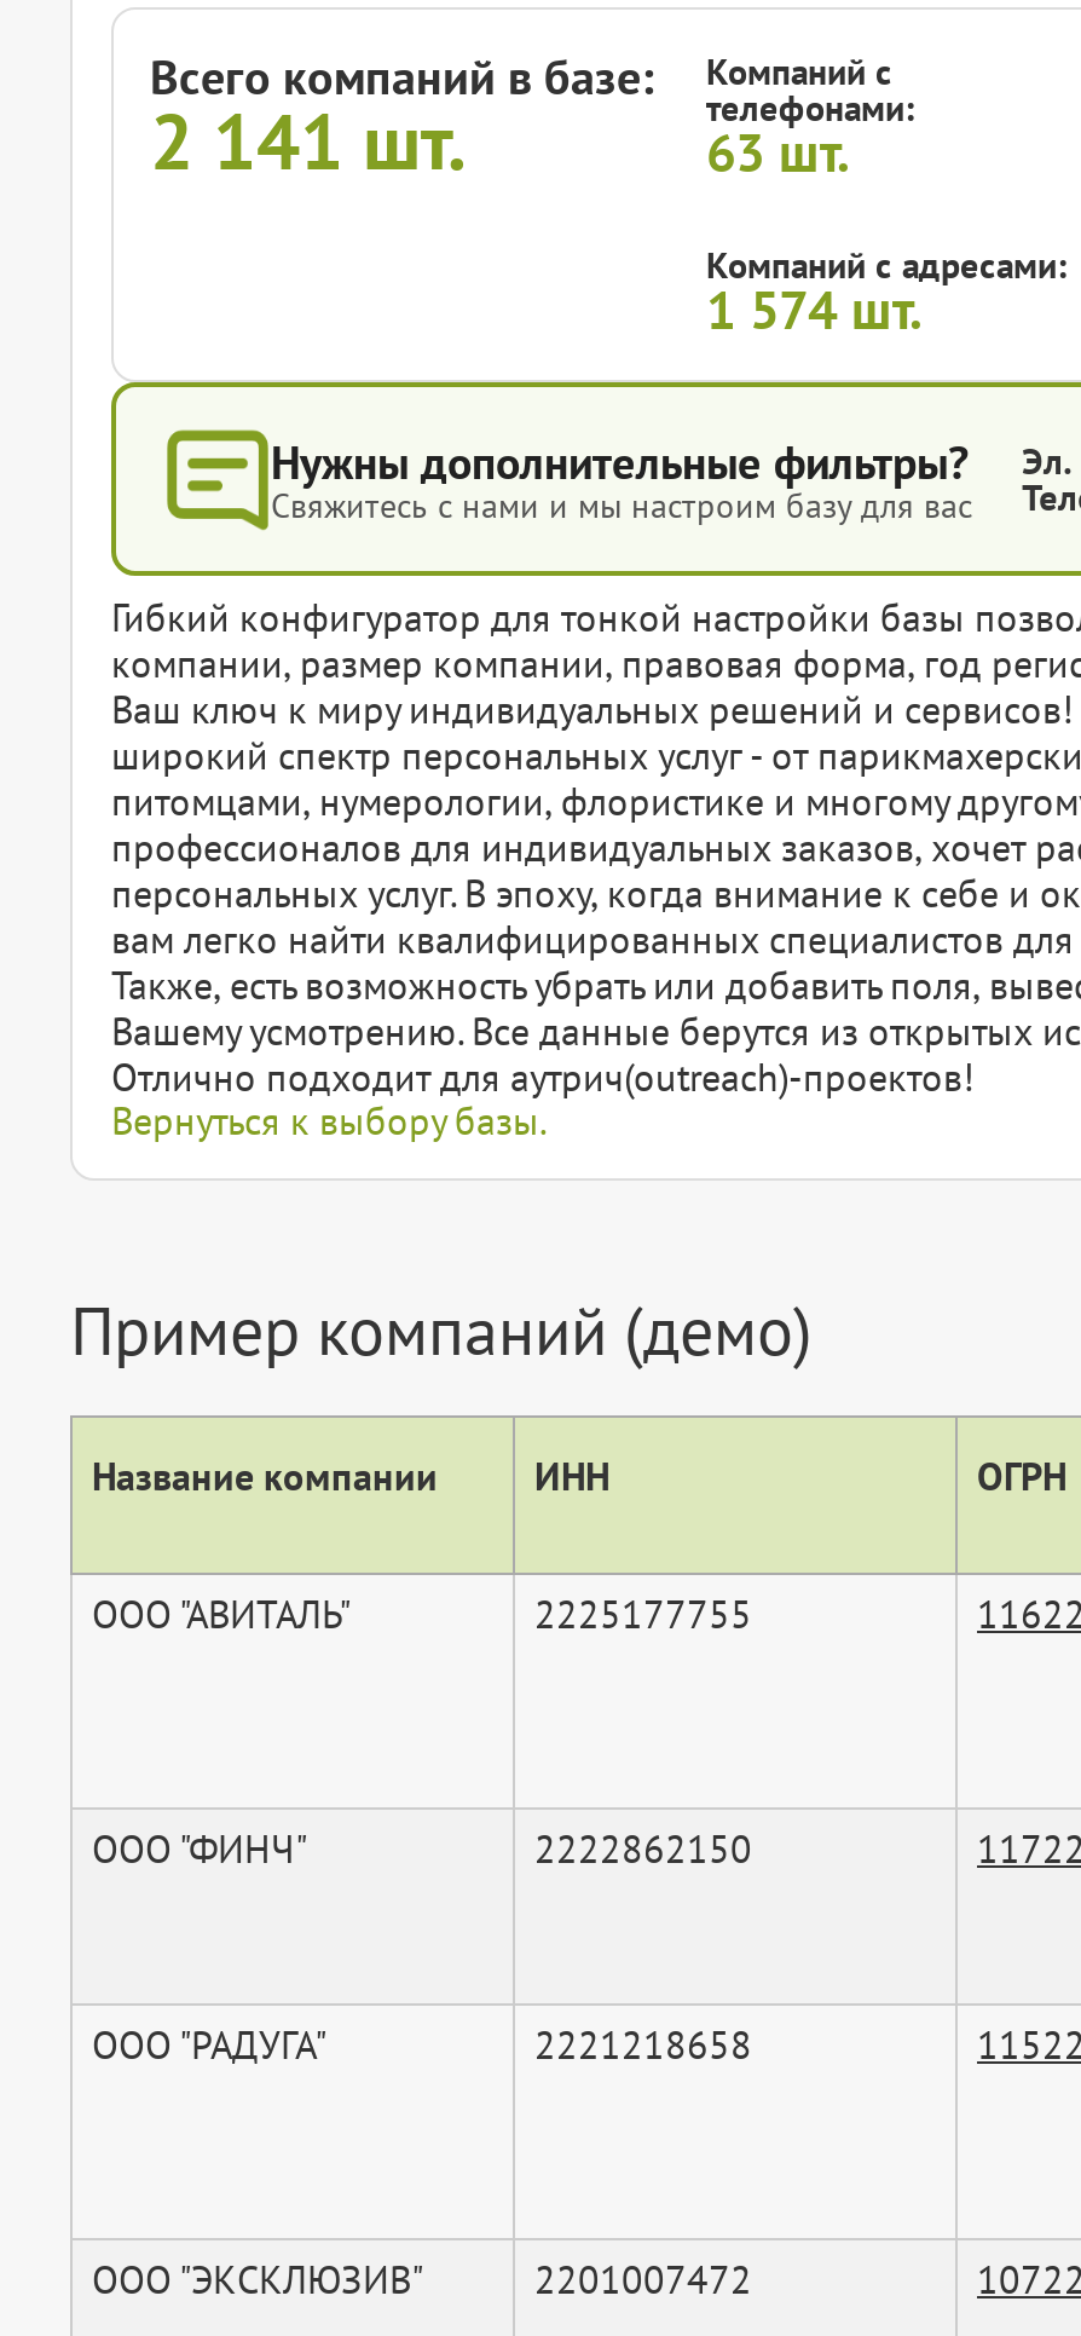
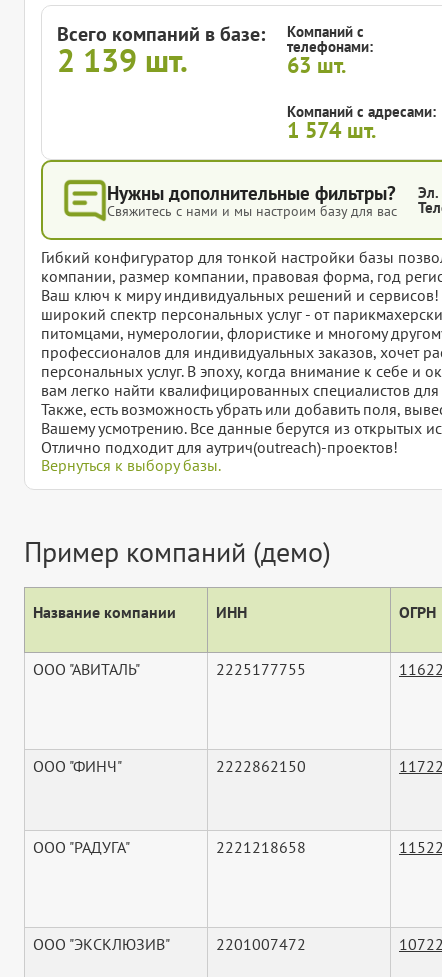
[150,90,467,191] 2 141шт. -> [57,39,188,81] 2 139шт.

